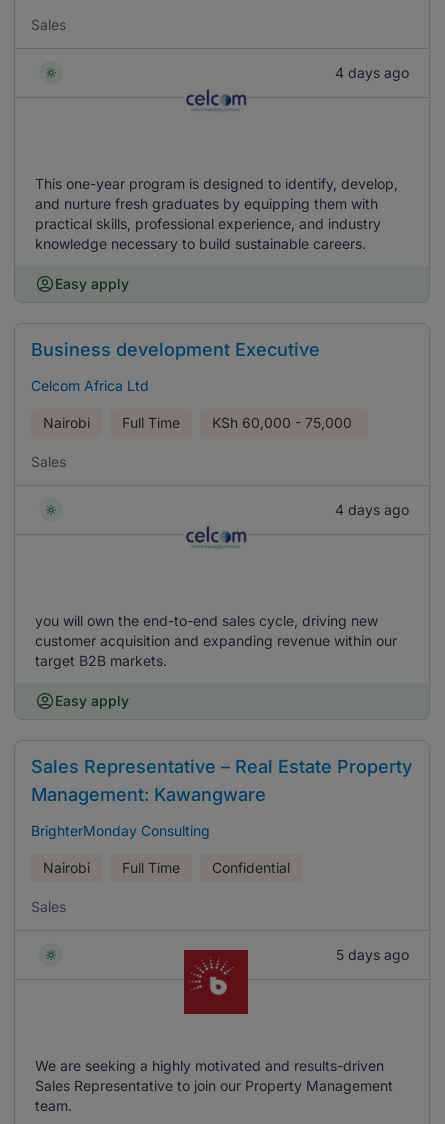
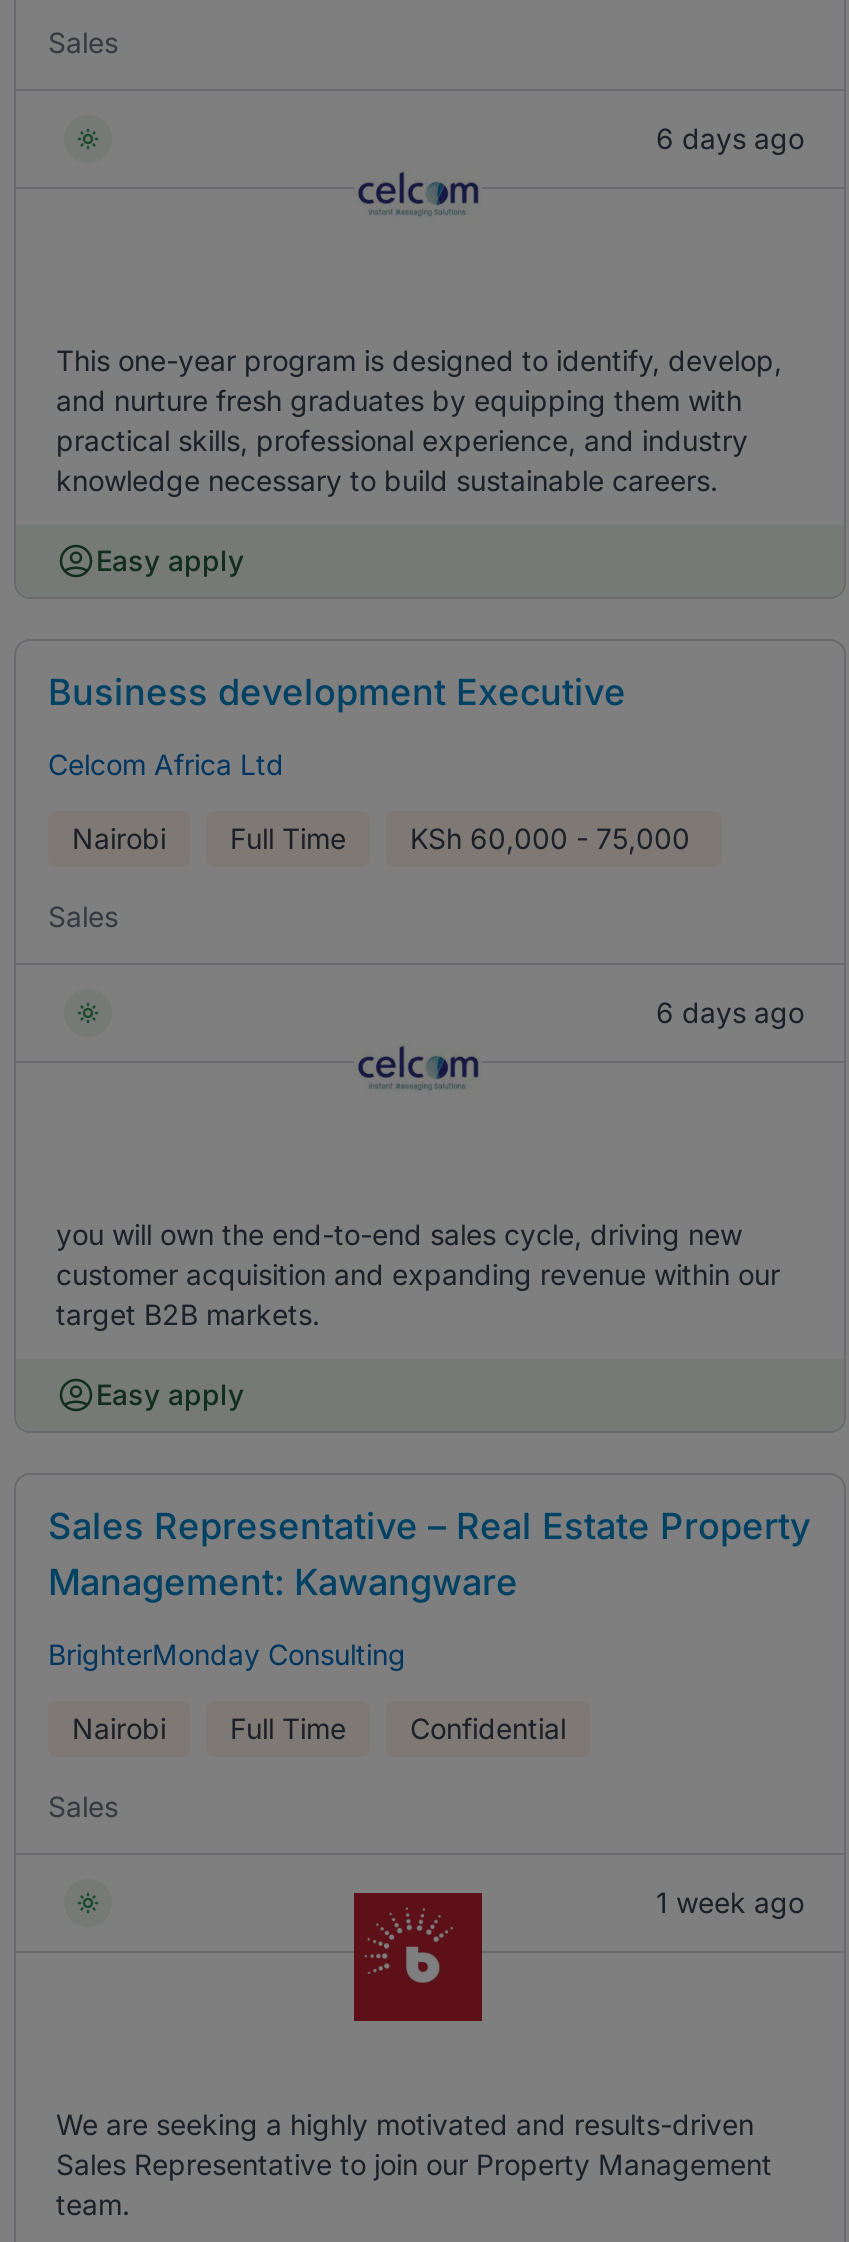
[335,64,409,81] 4 days ago -> [656,121,804,155] 6 days ago
[335,501,409,518] 4 days ago -> [656,995,804,1029] 6 days ago
[336,946,409,963] 5 days ago -> [656,1885,804,1919] 1 week ago

